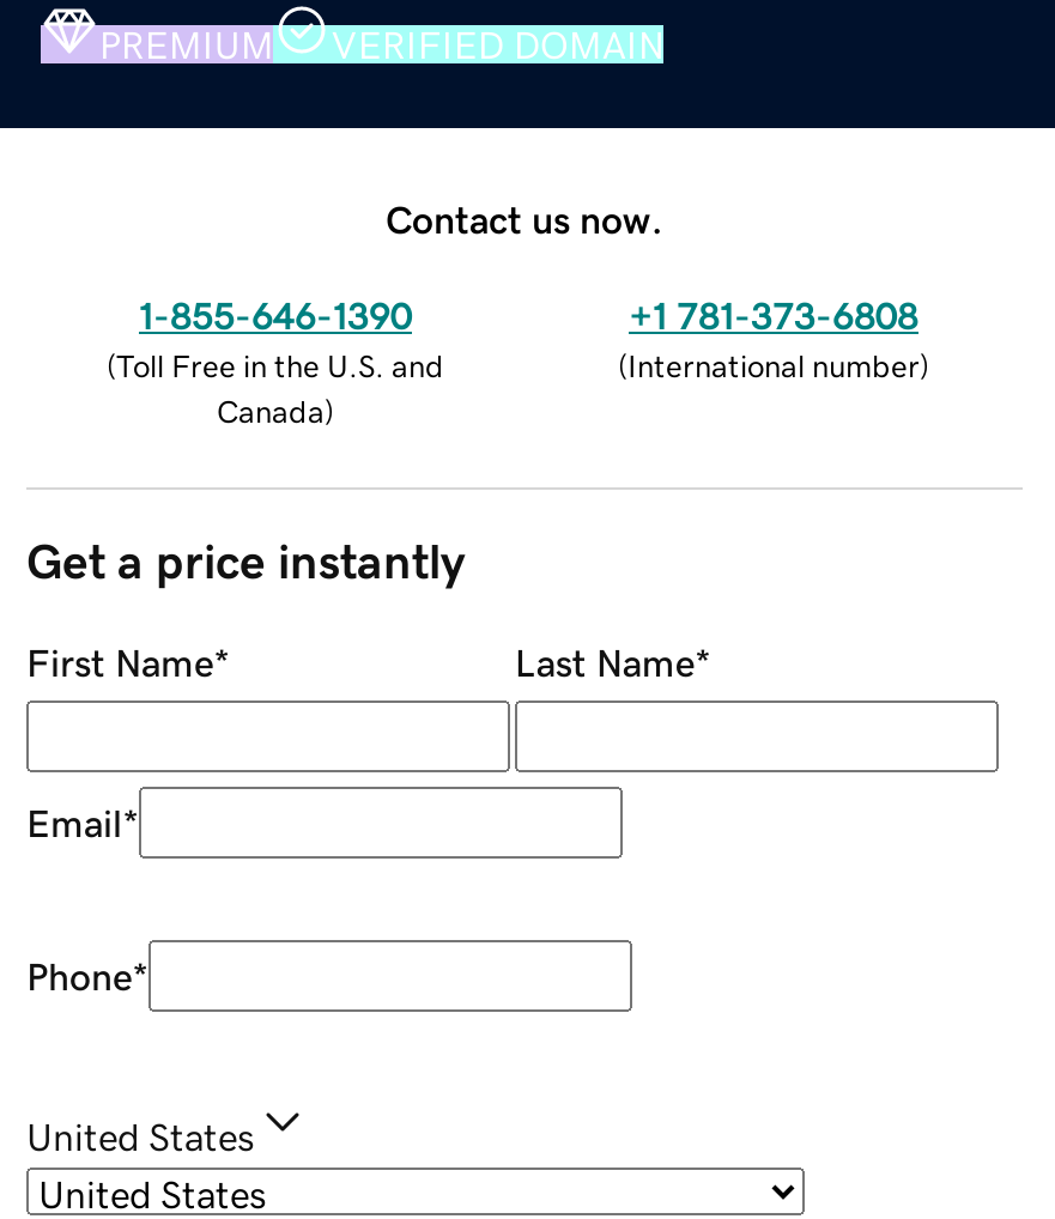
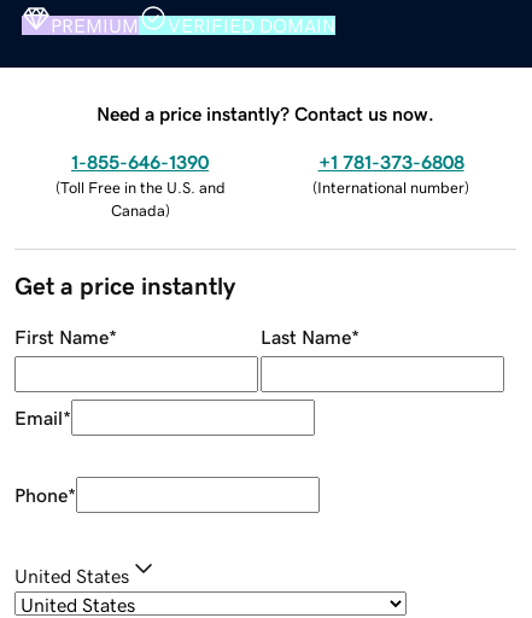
[386,199,663,237] Contact us now. -> [97,103,434,123] Need a price instantly? Contact us now.

